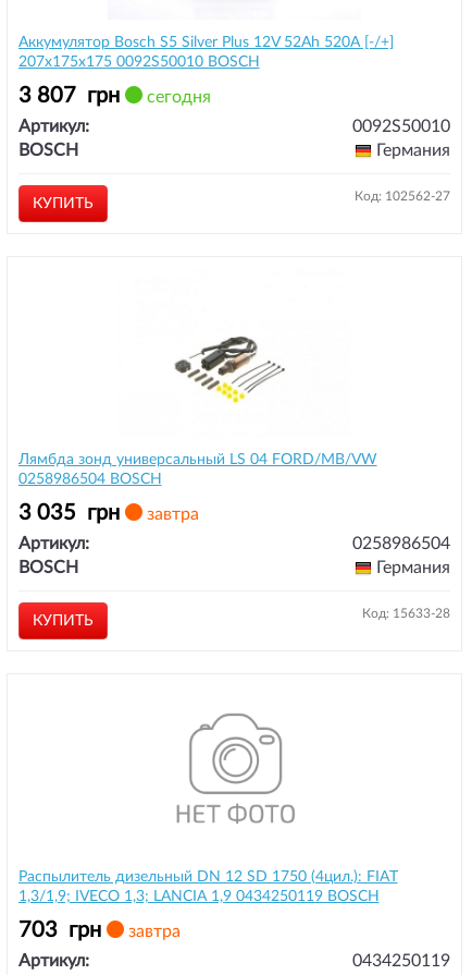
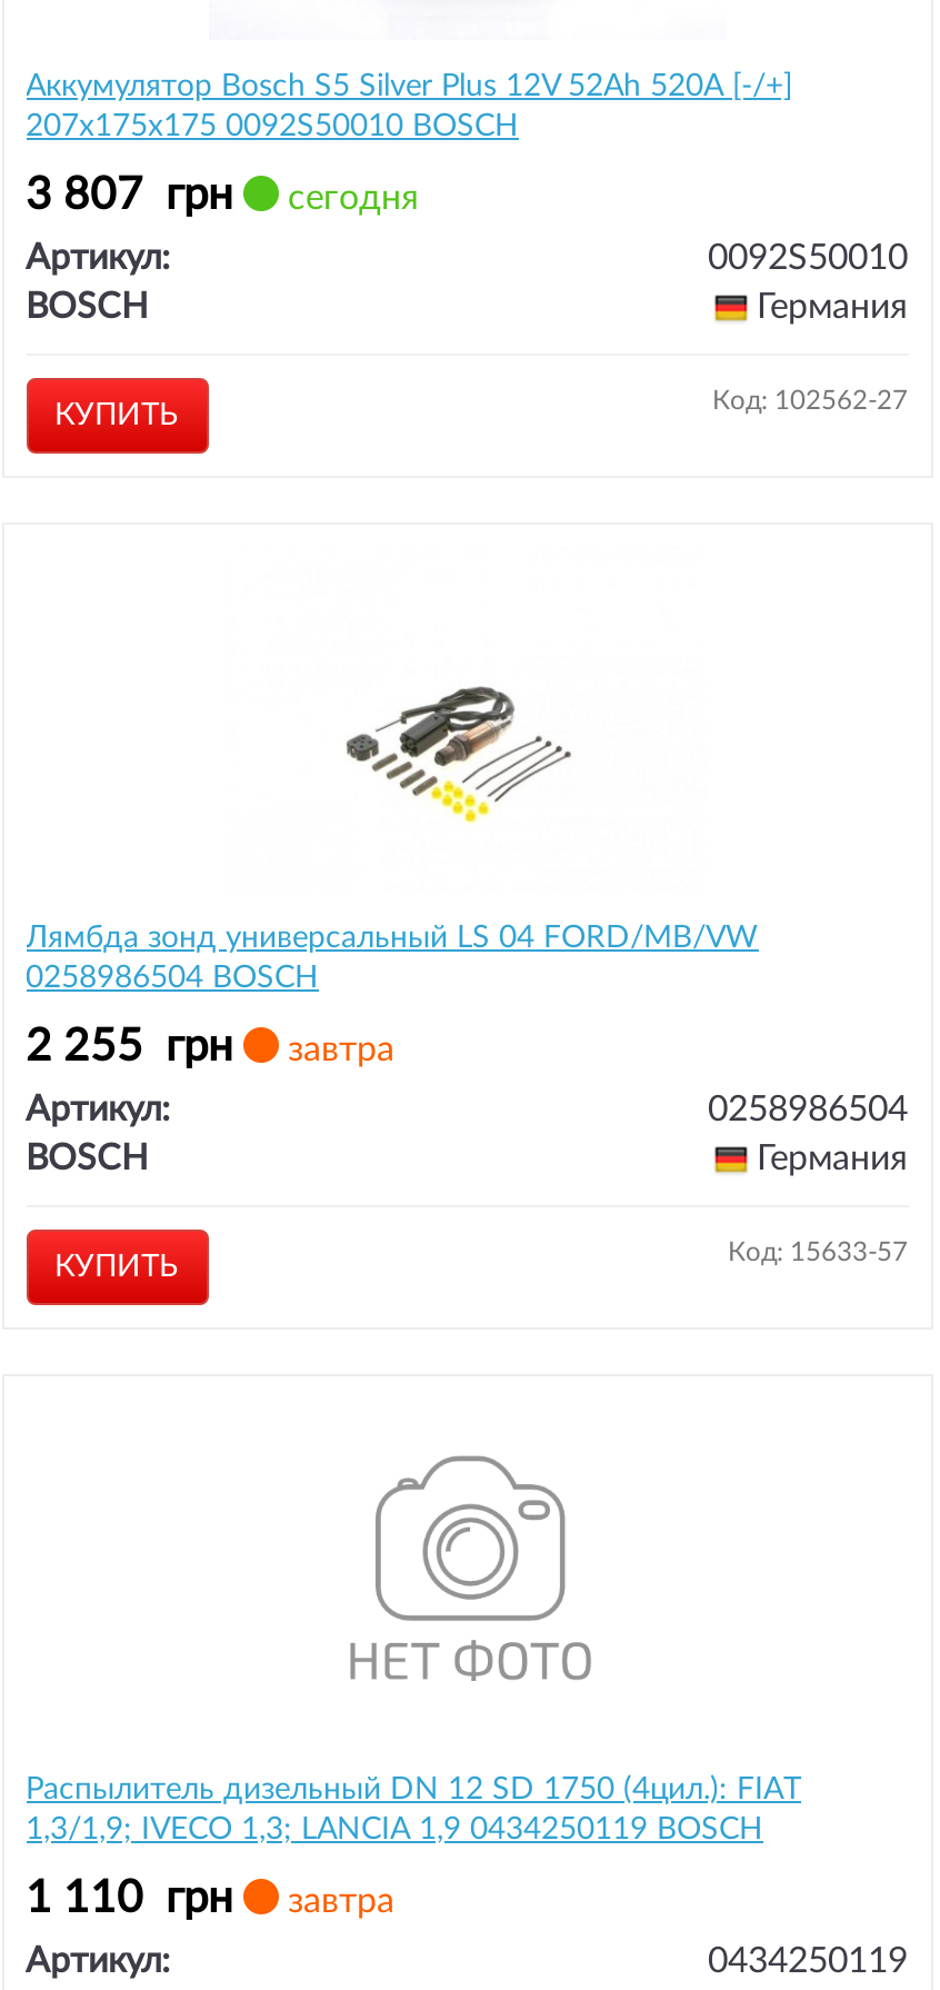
[18,502,198,524] 3 035 грн завтра -> [26,1025,394,1069] 2 255 грн завтра
[362,607,450,620] Код: 15633-28 -> [728,1238,908,1265] Код: 15633-57
[18,919,180,941] 703 грн завтра -> [26,1877,394,1921] 1 110 грн завтра

